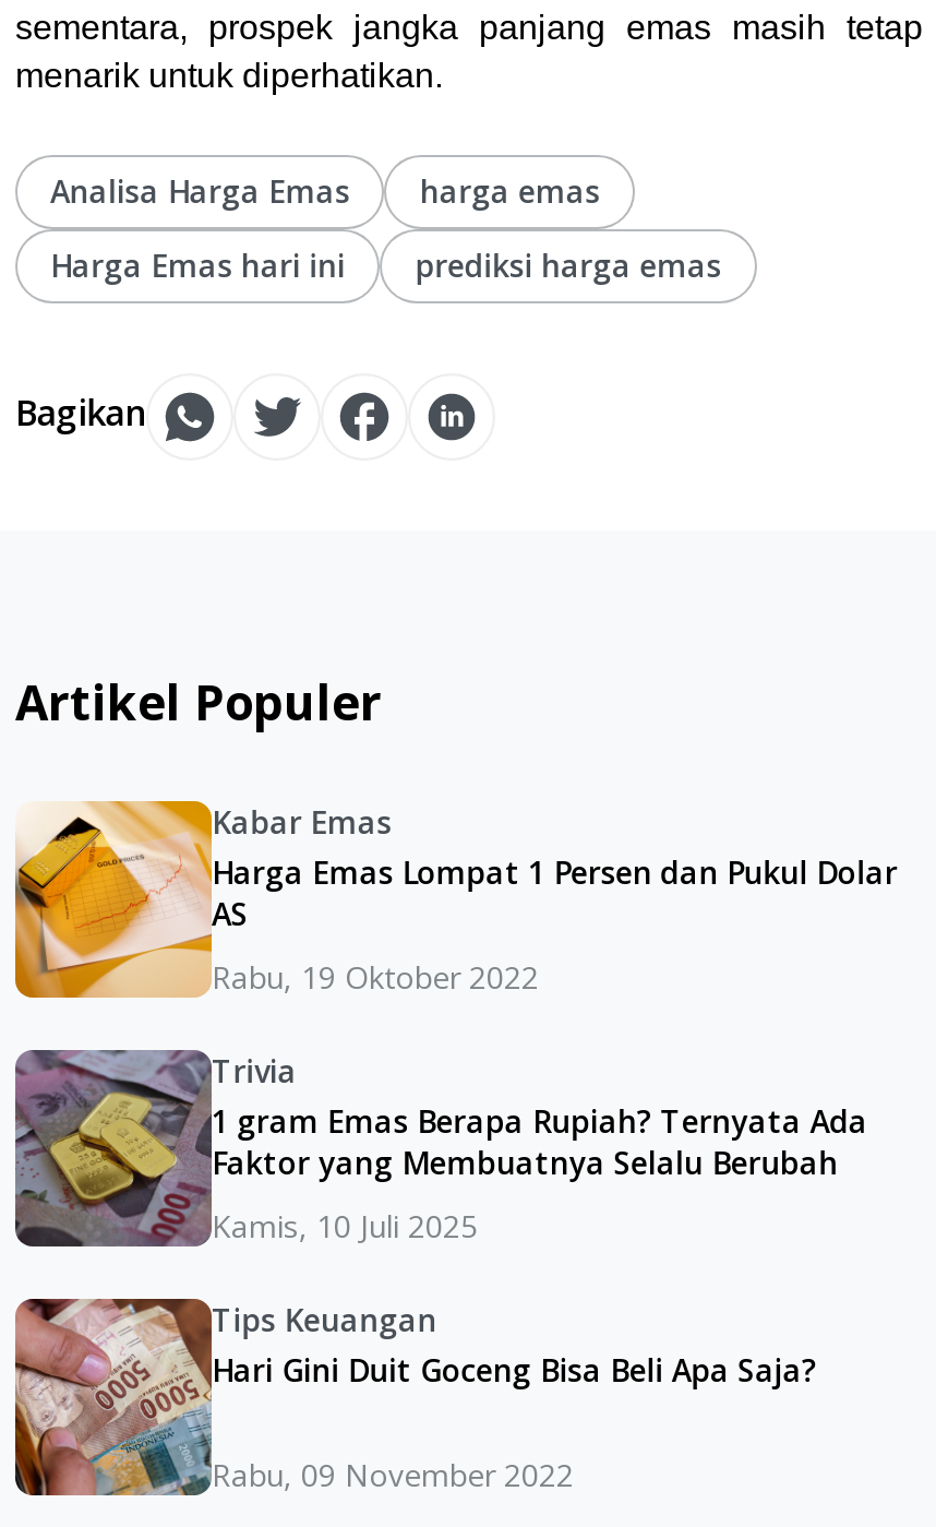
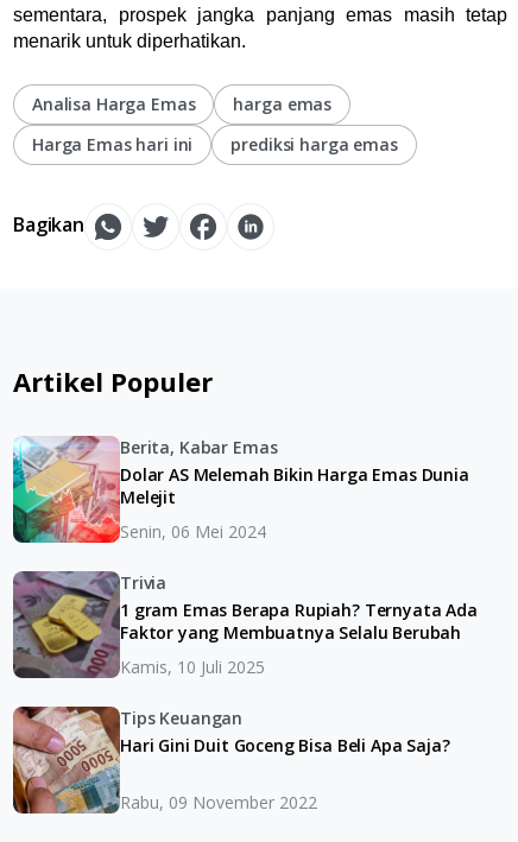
[13,799,897,1000] [image] | Kabar Emas | Harga Emas Lompat 1 Persen dan Pukul Dolar | AS -> [12,435,469,544] [image] | Berita, Kabar Emas | Dolar AS Melemah Bikin Harga Emas Dunia | Melejit
[212,956,539,997] Rabu, 19 Oktober 2022 -> [120,520,266,543] Senin, 06 Mei 2024

